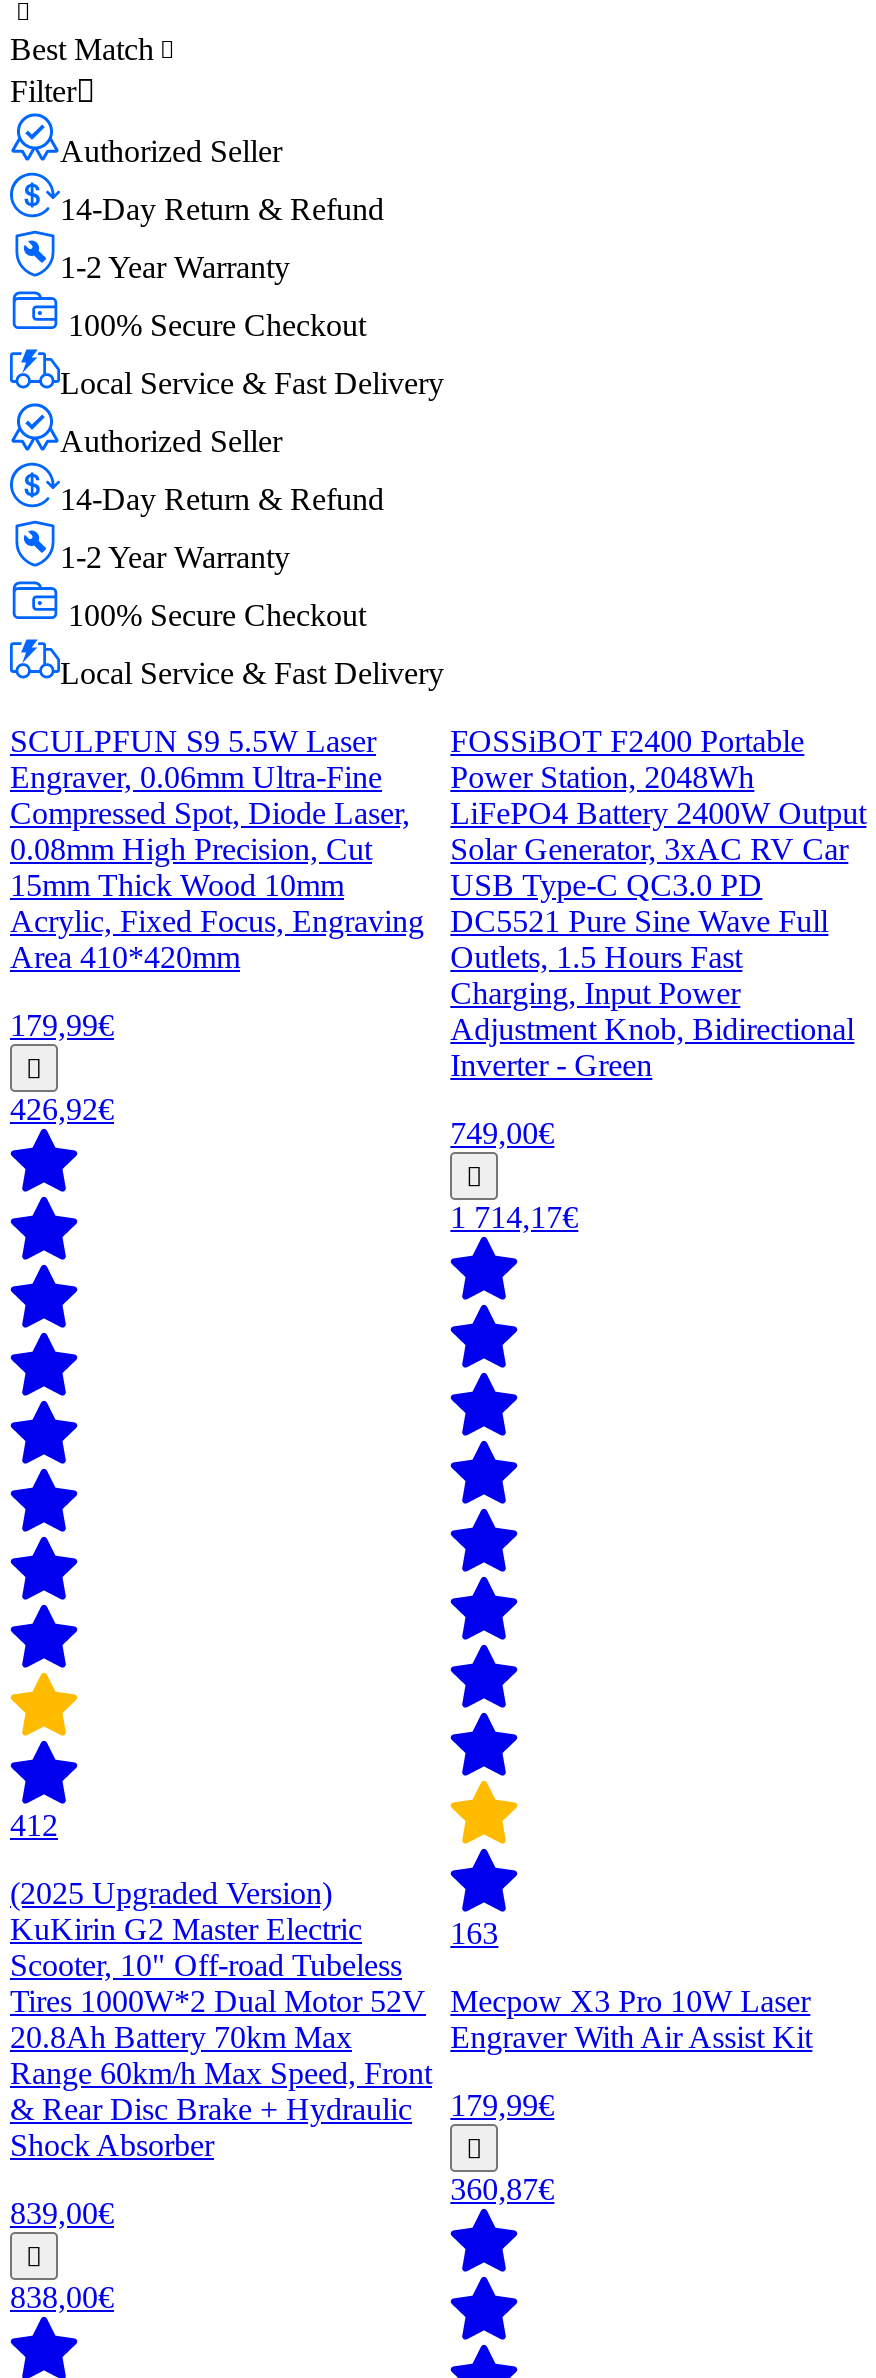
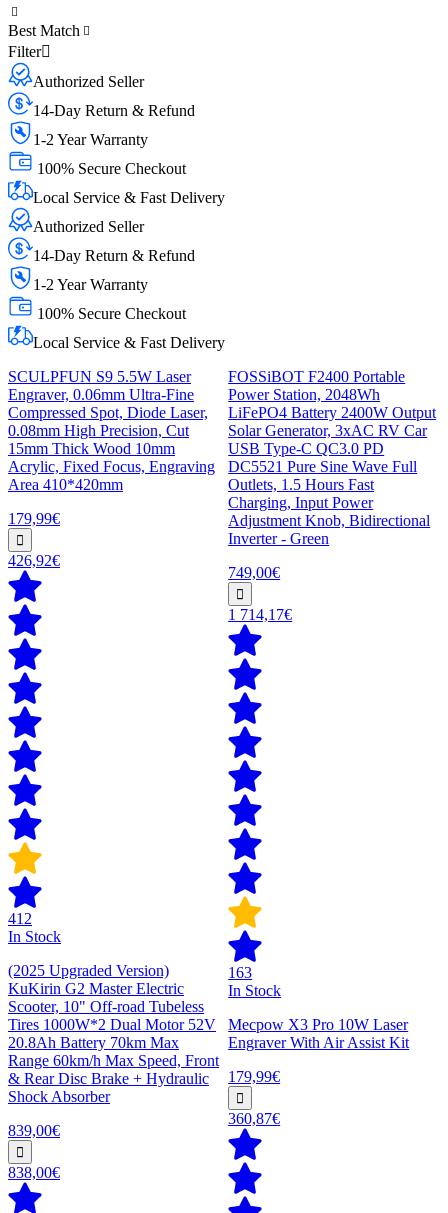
none -> [8,928,61,945] In Stock
none -> [228,982,281,999] In Stock

